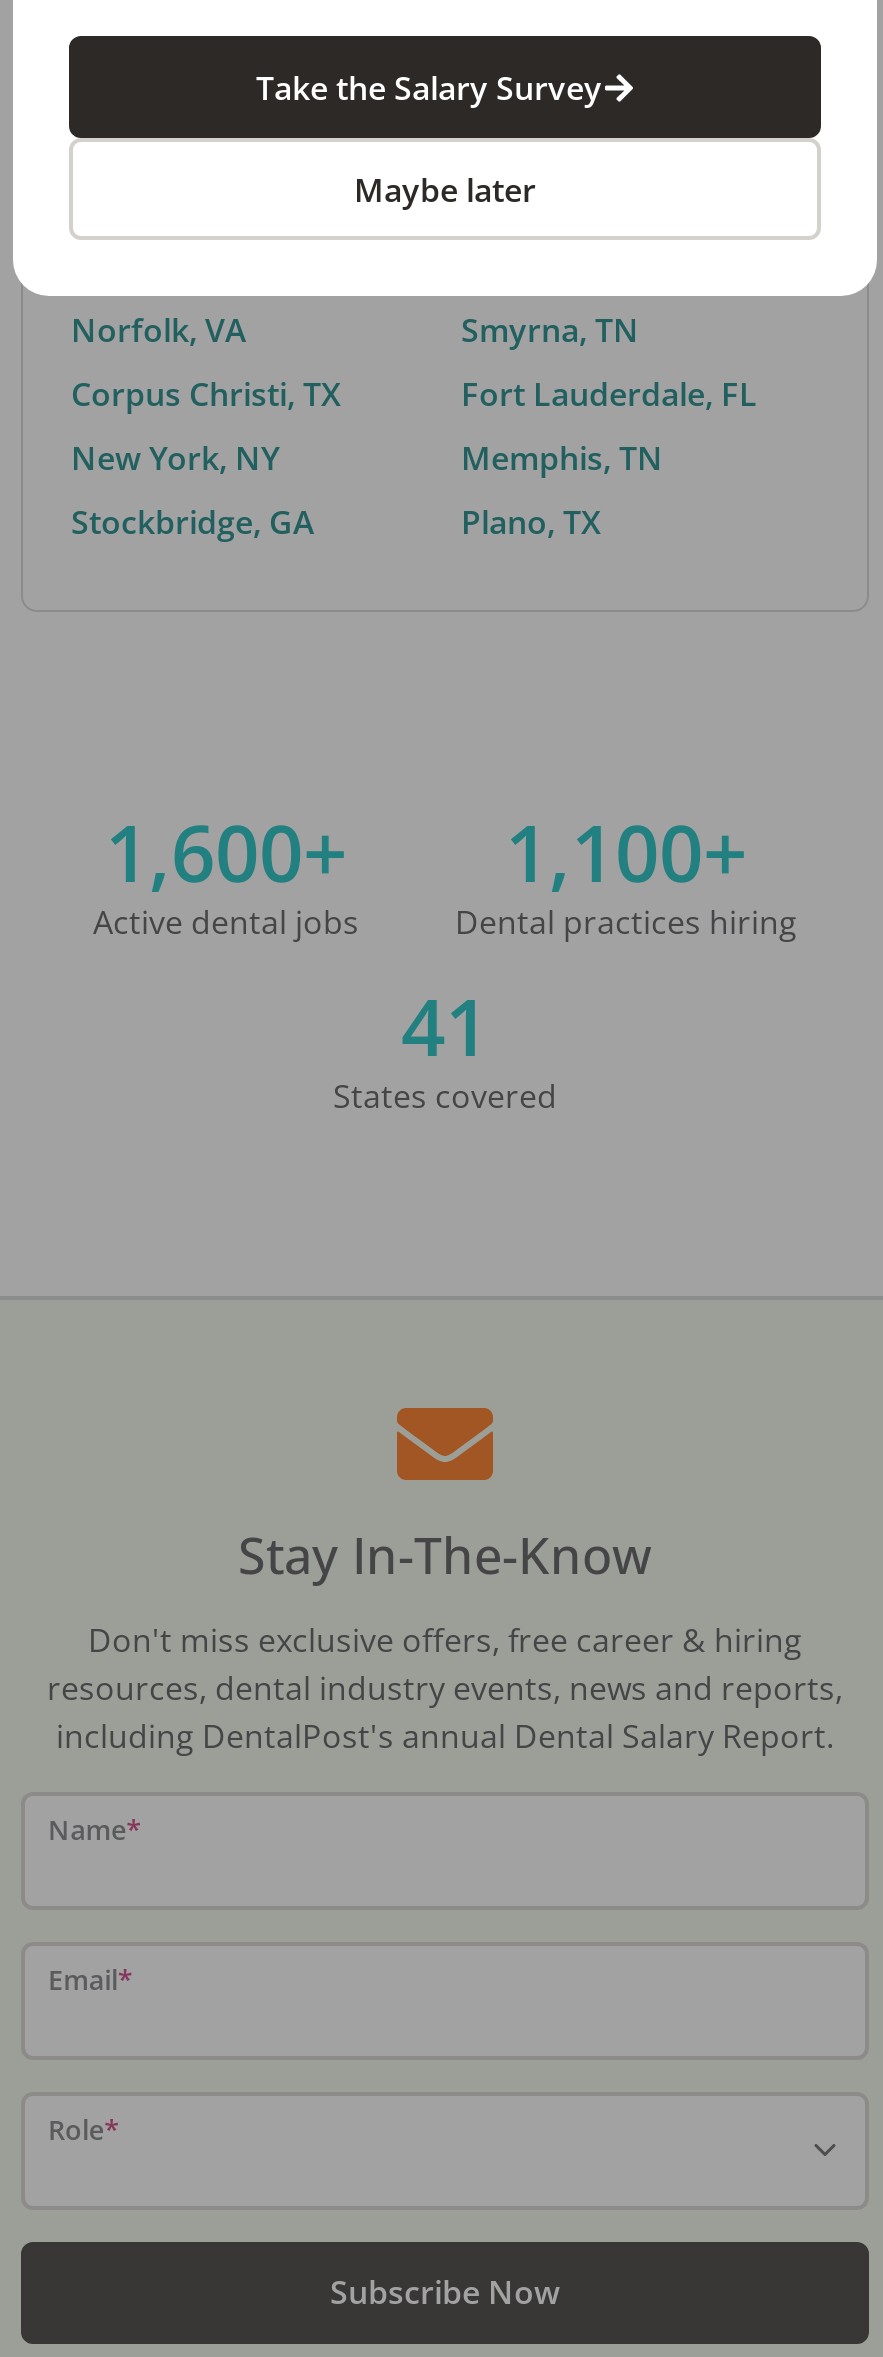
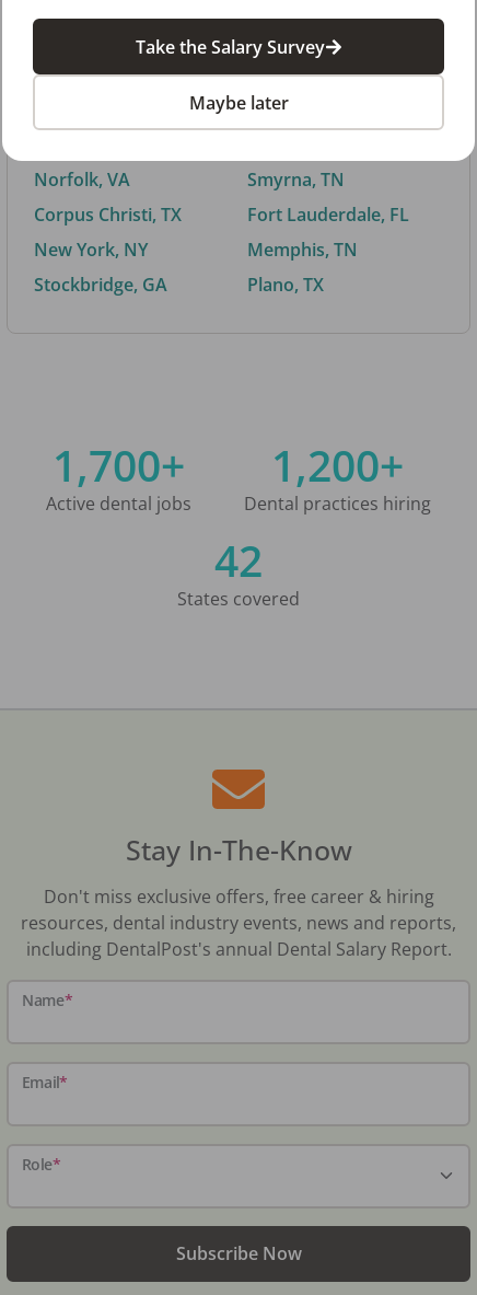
[105,799,347,905] 1,600+ -> [53,436,185,494] 1,700+
[505,799,747,905] 1,100+ -> [271,436,404,494] 1,200+
[401,973,489,1079] 41 -> [214,531,263,589] 42

